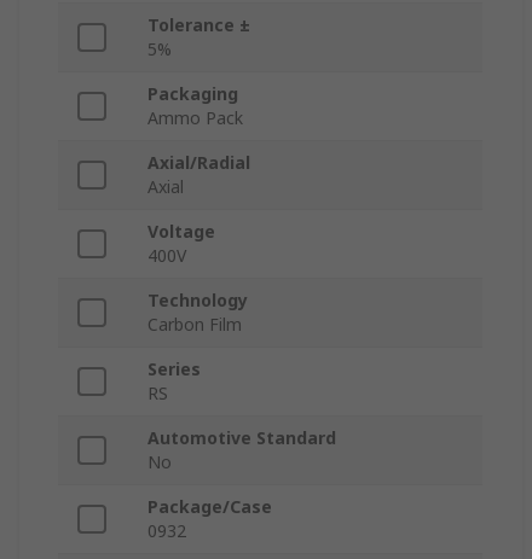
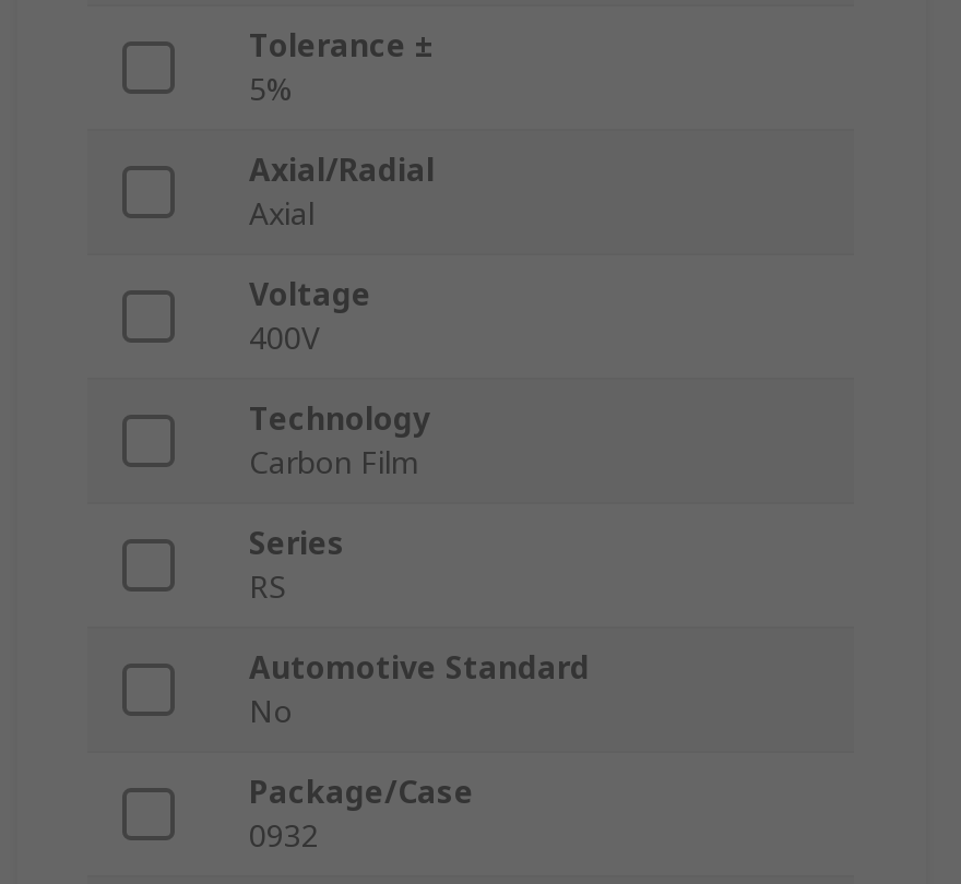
[148,83,243,130] Packaging | Ammo Pack -> none

